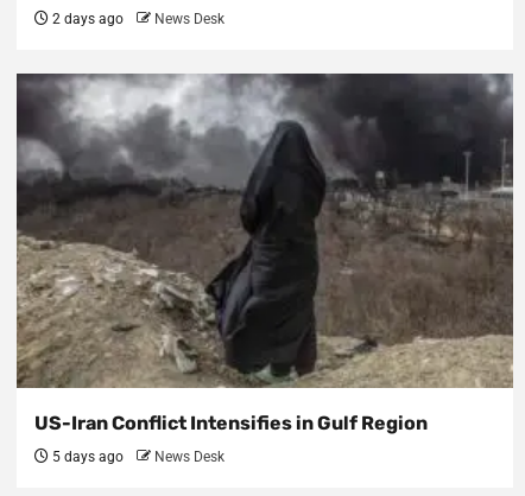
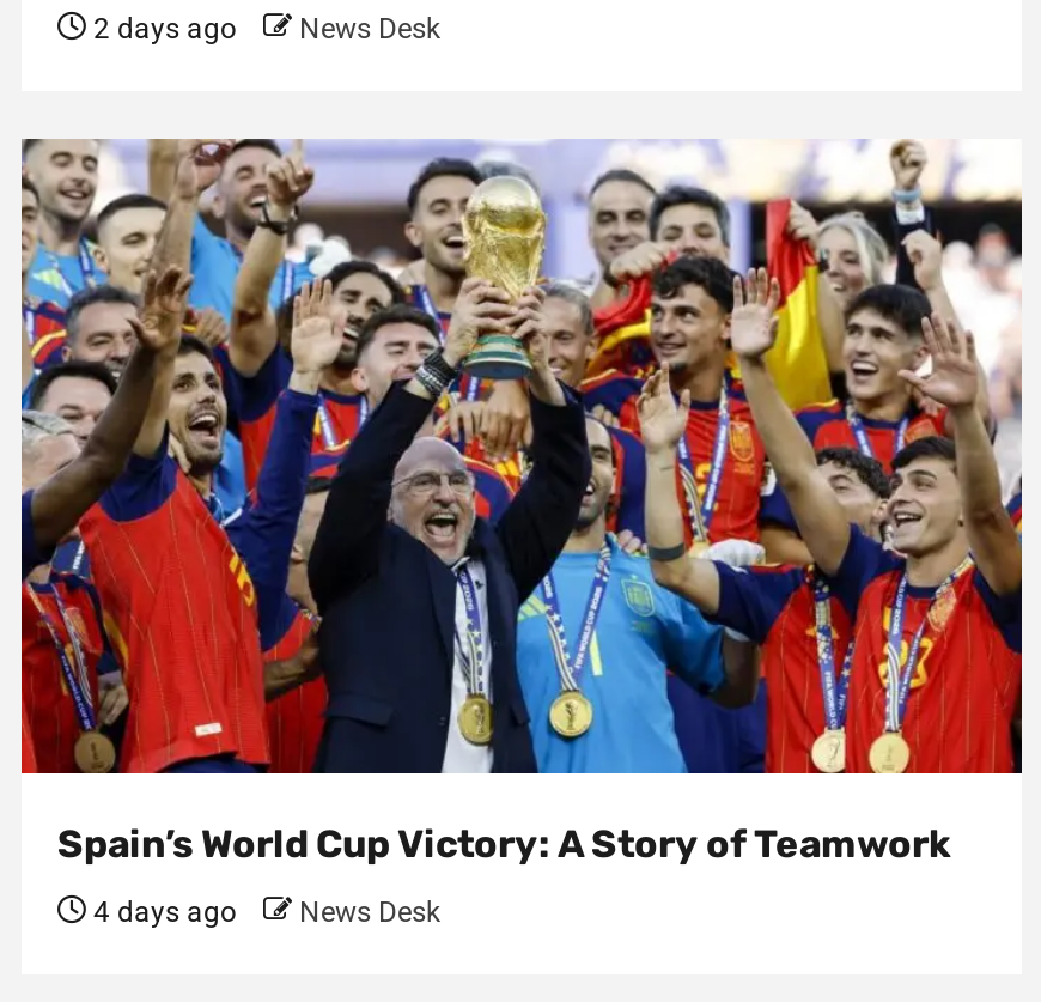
[15,72,514,434] [image] | US-Iran Conflict Intensifies in Gulf Region -> [19,139,1024,867] [image] | Spain’s World Cup Victory: A Story of Teamwork
[49,449,224,465] 5 days ago News Desk -> [86,895,440,929] 4 days ago News Desk

